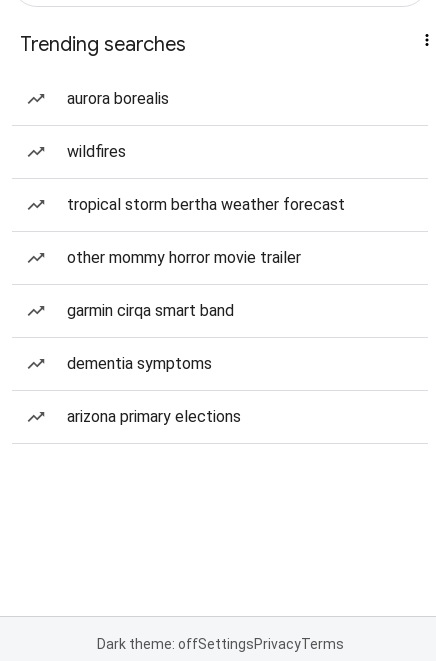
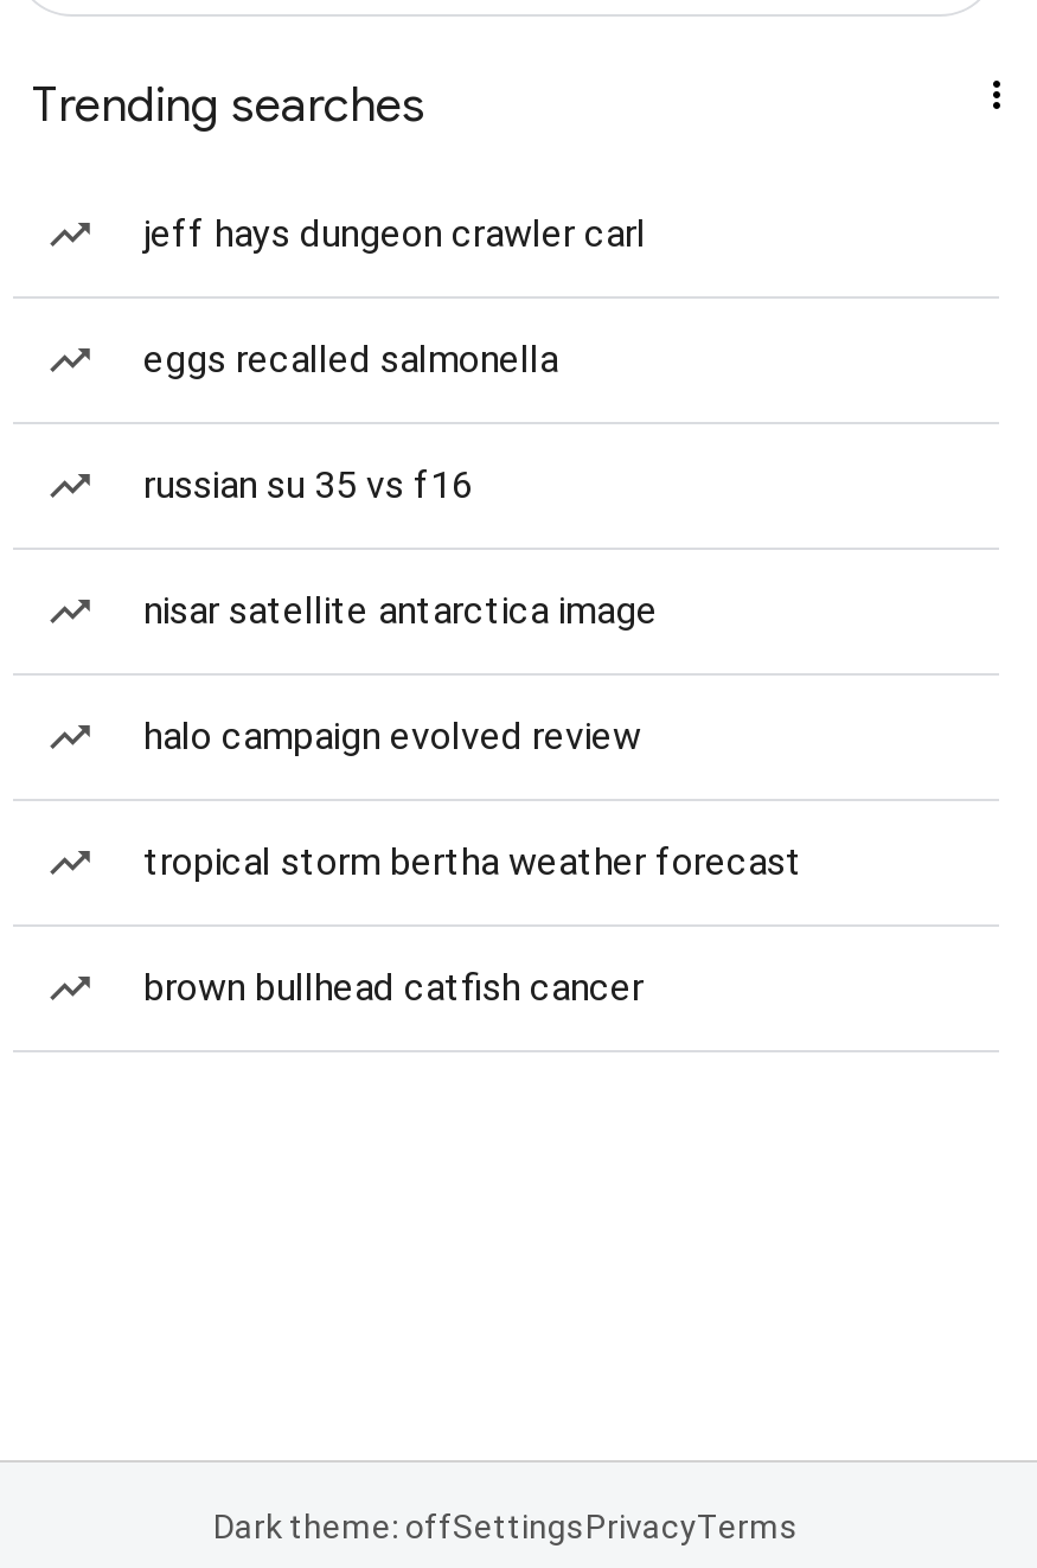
[67,89,169,161] aurora borealis | wildfires -> [143,211,658,759] jeff hays dungeon crawler carl | eggs recalled salmonella | russian su 35 vs f16 | nisar satellite antarctica image | halo campaign evolved review
moved [67,195,345,214] -> [143,839,802,884]: tropical storm bertha weather forecast
[67,248,301,426] other mommy horror movie trailer | garmin cirqa smart band | dementia symptoms | arizona primary elections -> [143,965,644,1010] brown bullhead catfish cancer

